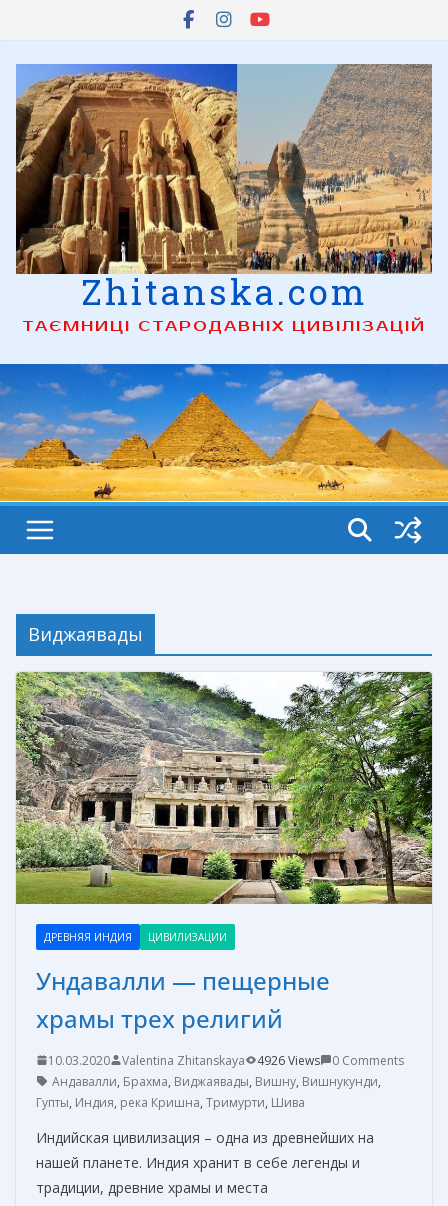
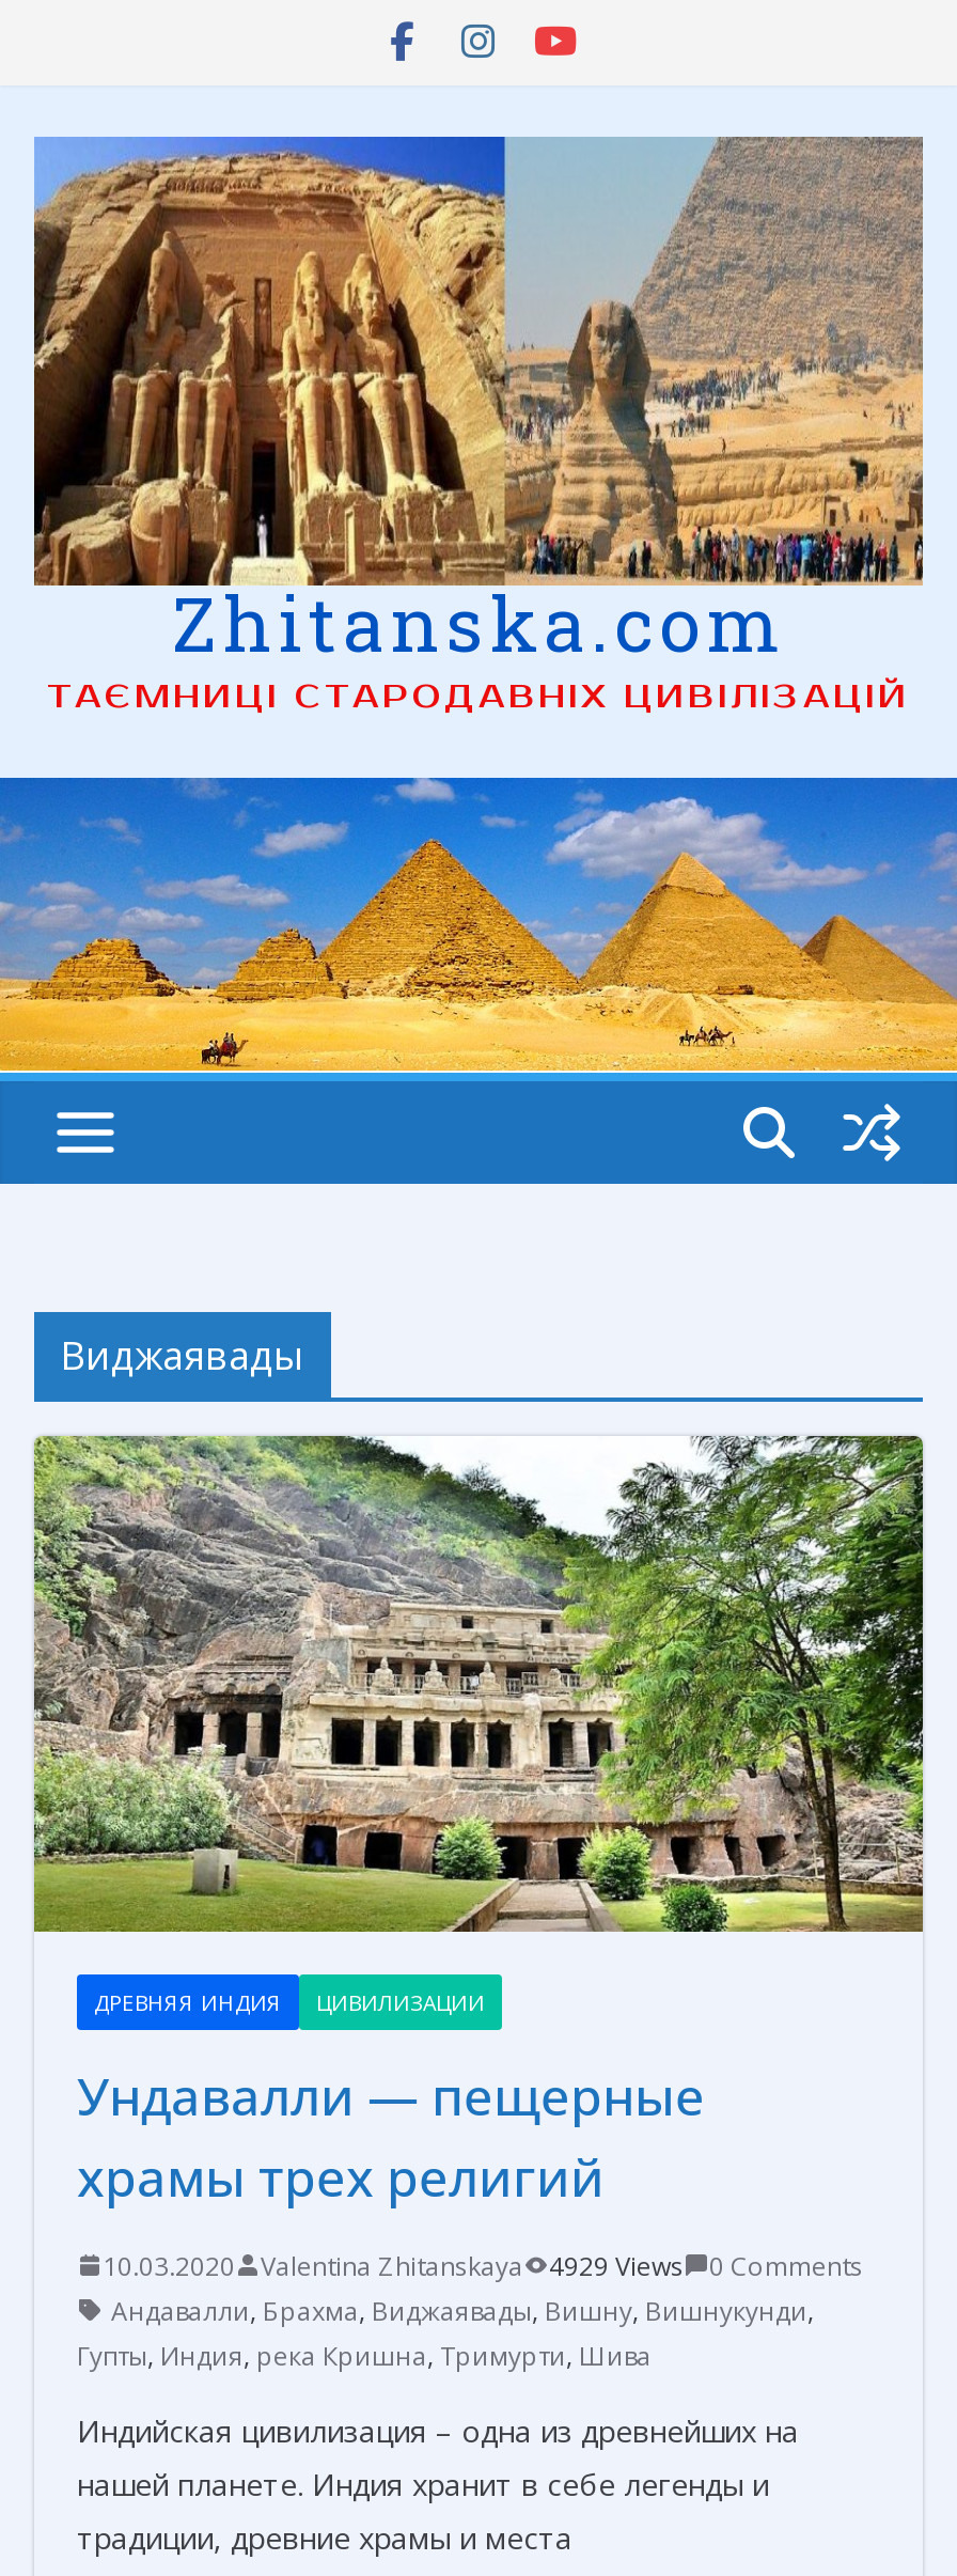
[48,1052,404,1069] 10.03.2020 Valentina Zhitanskaya 4926 Views 0 Comments -> [103,2248,863,2284] 10.03.2020 Valentina Zhitanskaya 4929 Views 0 Comments

